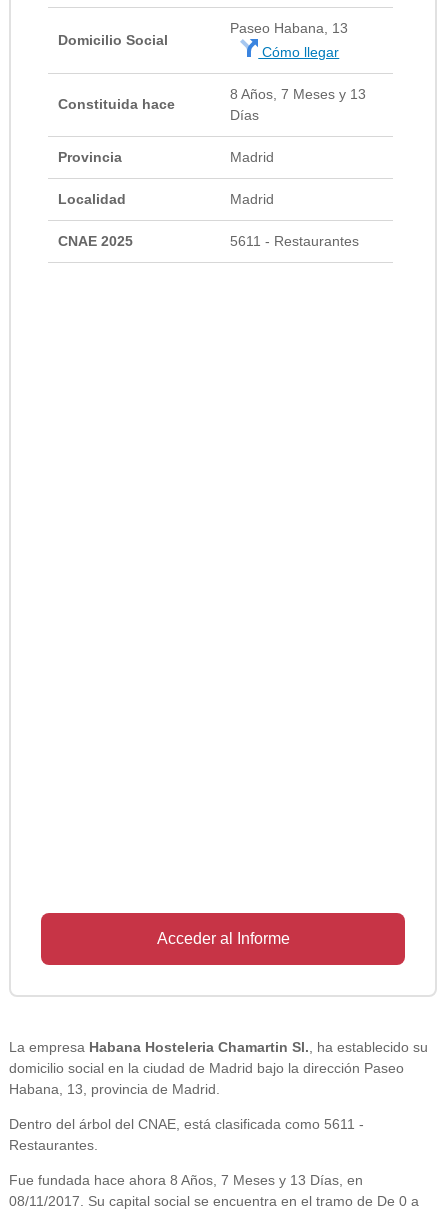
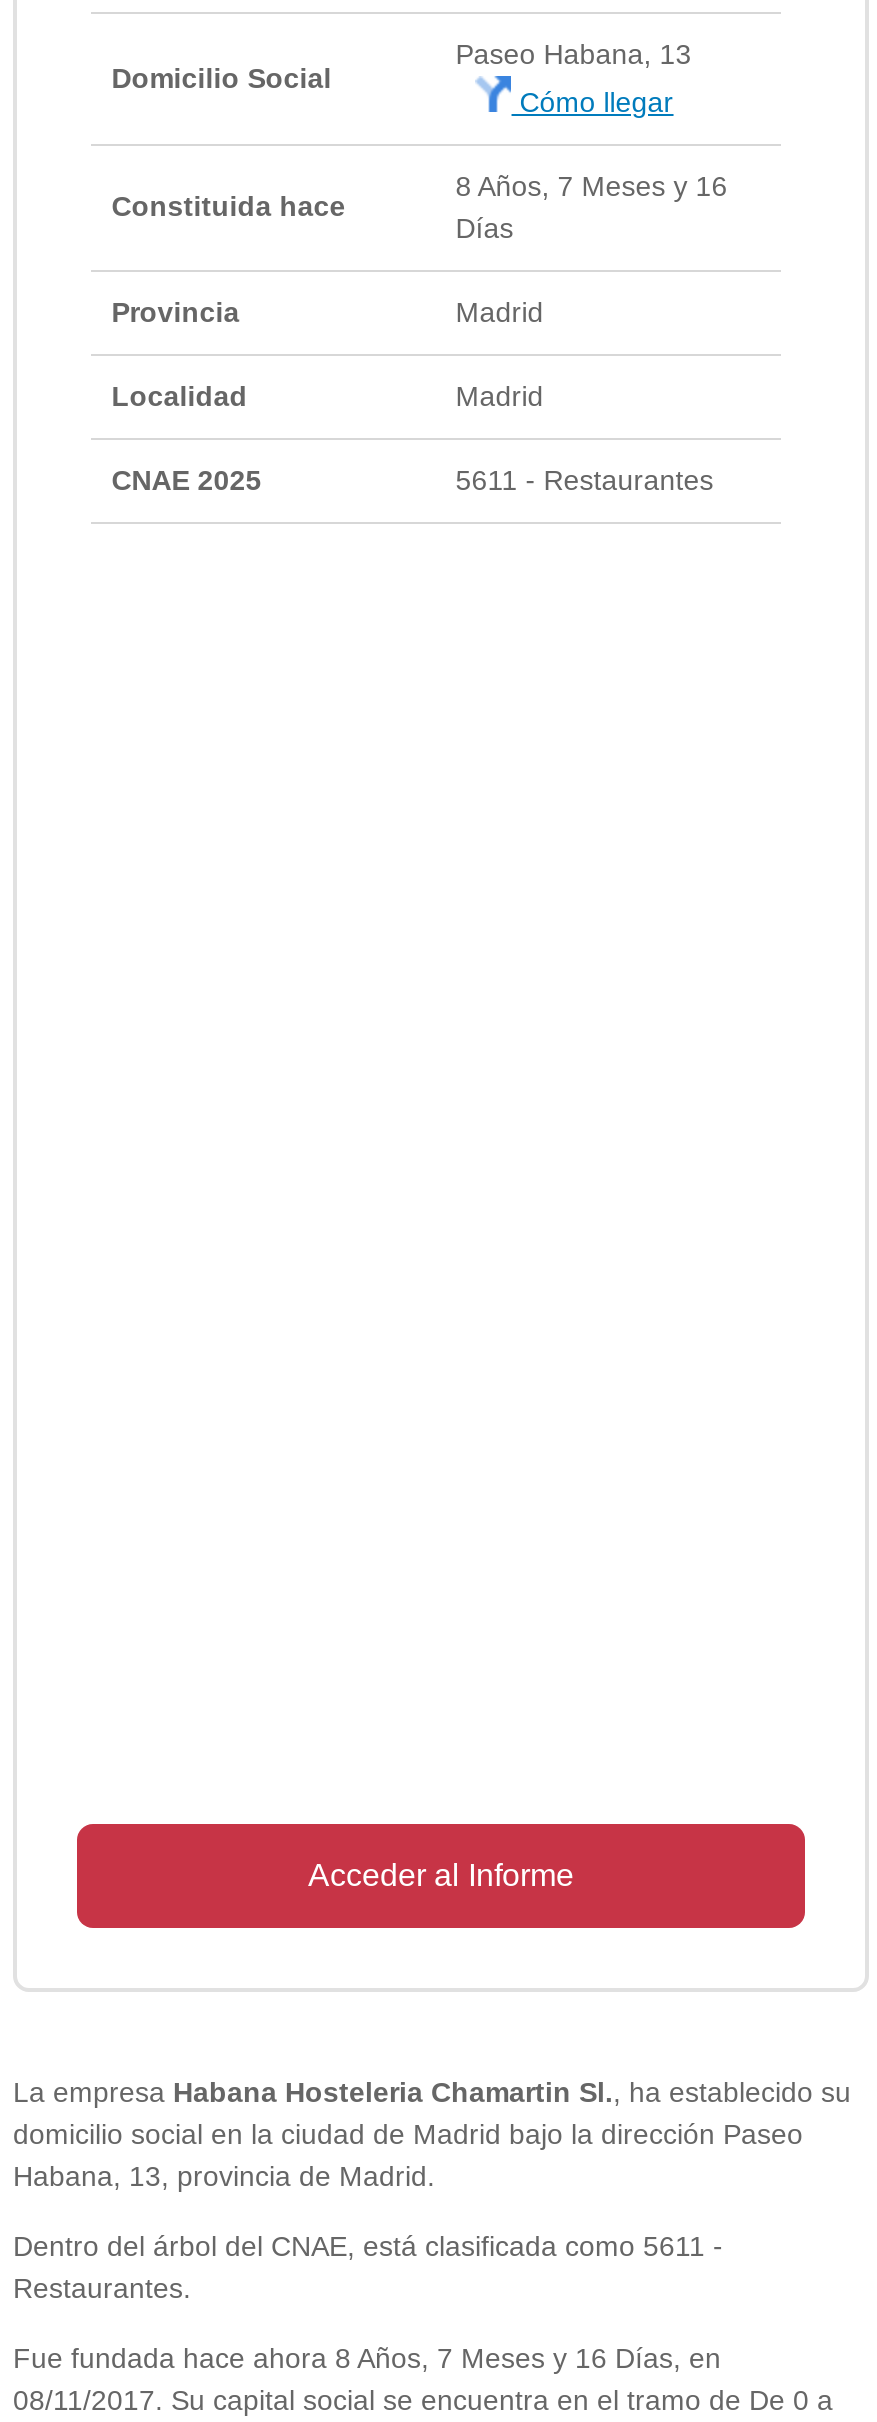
[230,86,366,102] 8 Años, 7 Meses y 13 -> [456,170,728,202] 8 Años, 7 Meses y 16
[9,1172,363,1188] Fue fundada hace ahora 8 Años, 7 Meses y 13 Días, en -> [13,2342,721,2374] Fue fundada hace ahora 8 Años, 7 Meses y 16 Días, en

